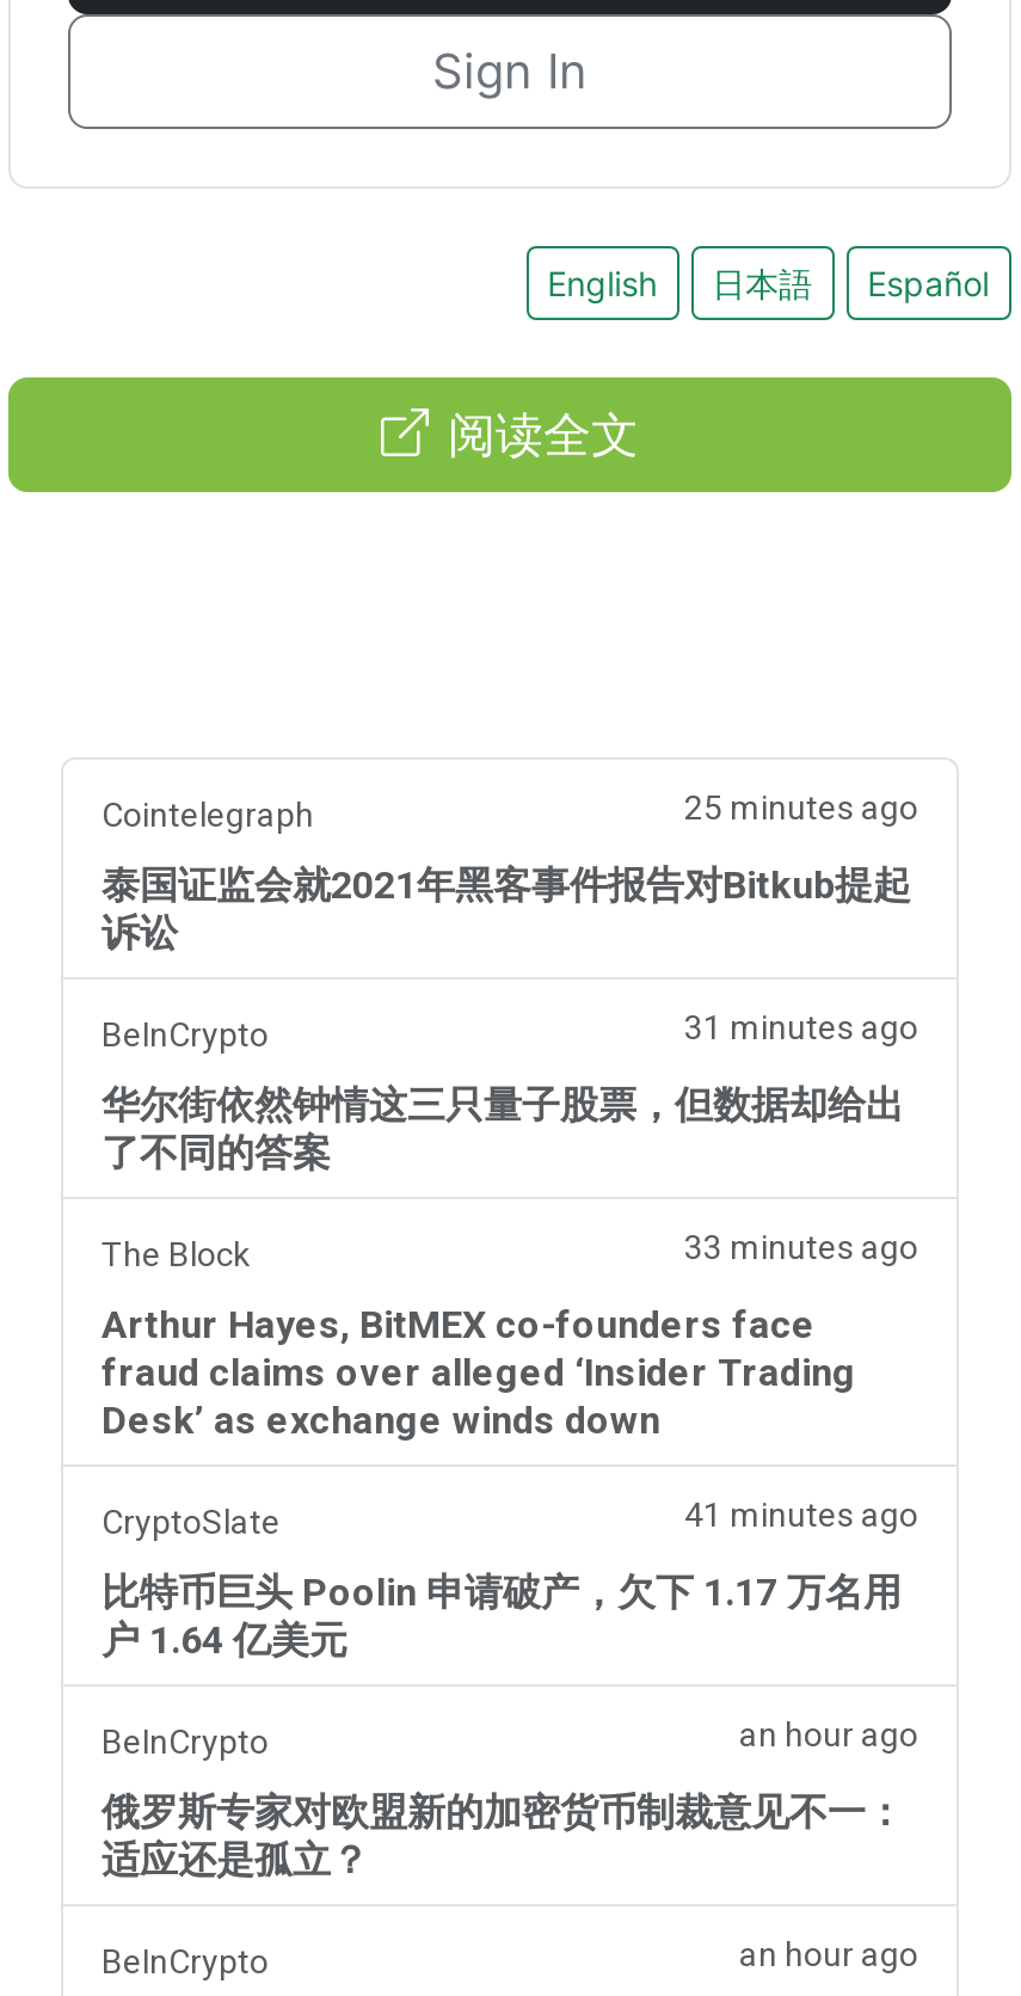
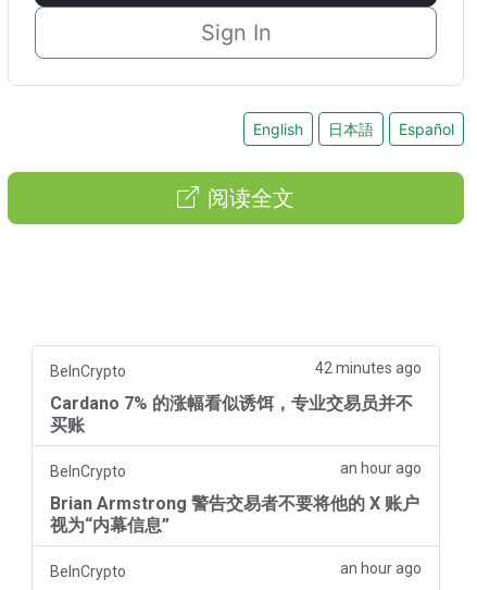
[102,788,918,956] Cointelegraph | 25 minutes ago | 泰国证监会就2021年黑客事件报告对Bitkub提起 | 诉讼 -> none
[102,1008,918,1663] 31 minutes ago | 华尔街依然钟情这三只量子股票，但数据却给出 | 了不同的答案 | The Block | 33 minutes ago | Arthur Hayes, BitMEX co-founders face | fraud claims over alleged ‘Insider Trading | Desk’ as exchange winds down | CryptoSlate | 41 minutes ago | 比特币巨头 Poolin 申请破产，欠下 1.17 万名用 | 户 1.64 亿美元 -> [50,359,422,435] 42 minutes ago | Cardano 7% 的涨幅看似诱饵，专业交易员并不 | 买账
[102,1789,904,1883] 俄罗斯专家对欧盟新的加密货币制裁意见不一： | 适应还是孤立？ -> [50,493,419,536] Brian Armstrong 警告交易者不要将他的 X 账户 | 视为“内幕信息”

